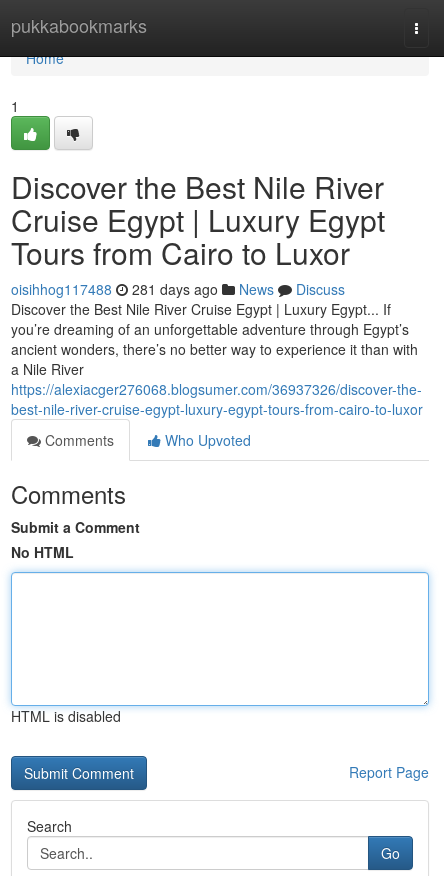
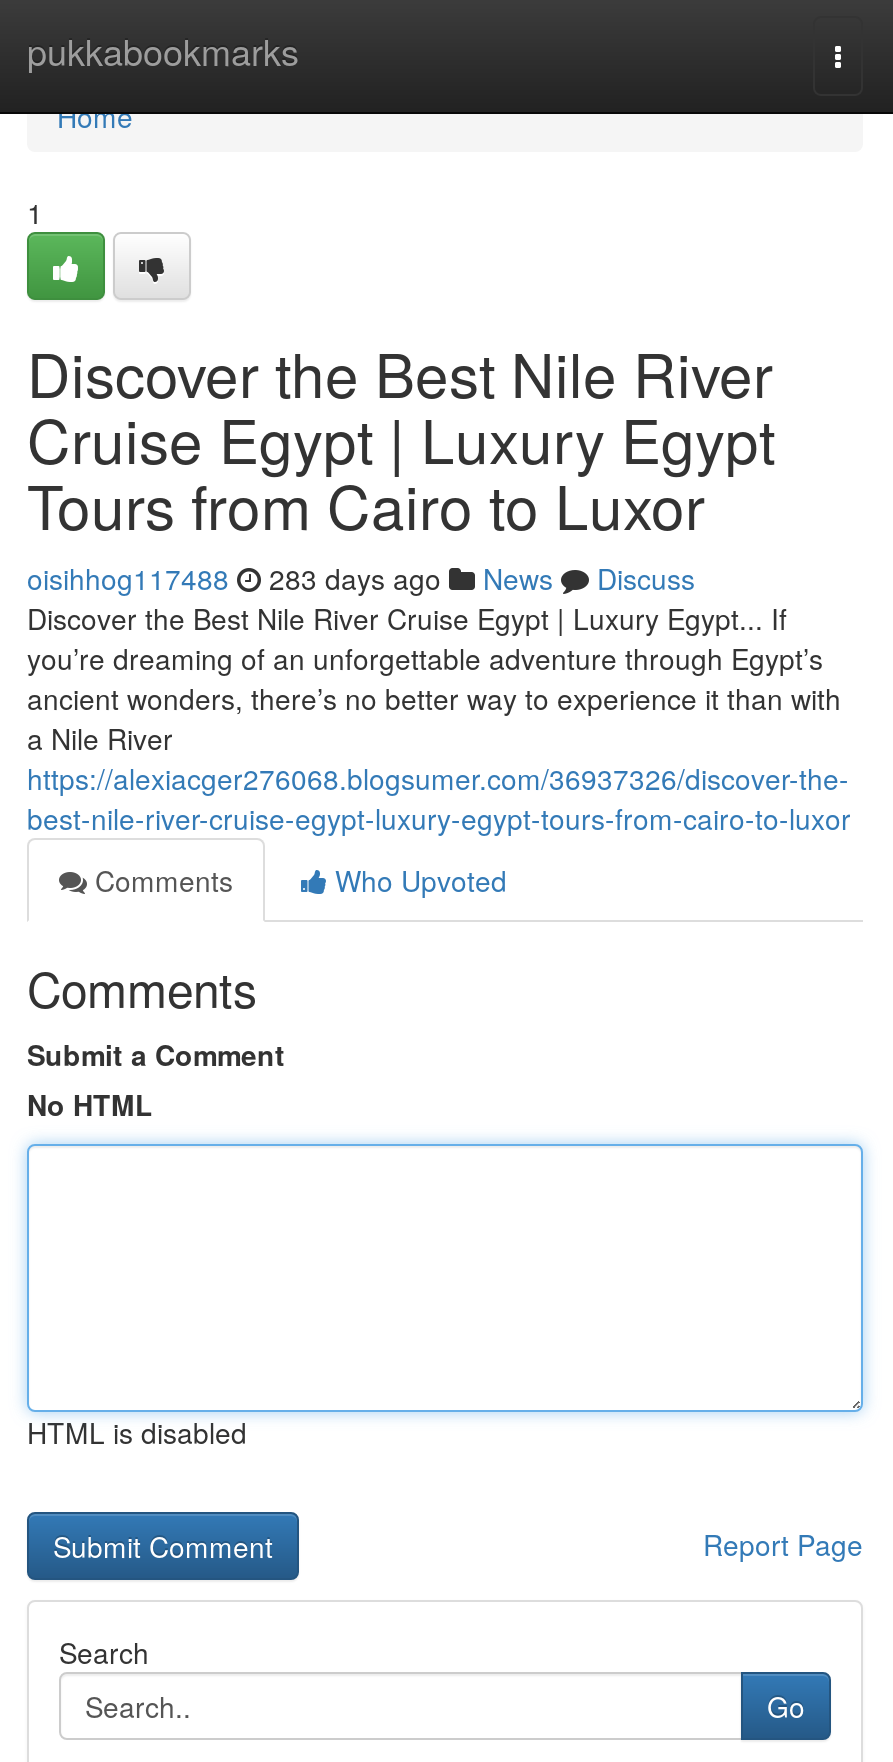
[11,279,345,299] oisihhog117488 281 days ago News Discuss -> [27,558,695,598] oisihhog117488 283 days ago News Discuss

